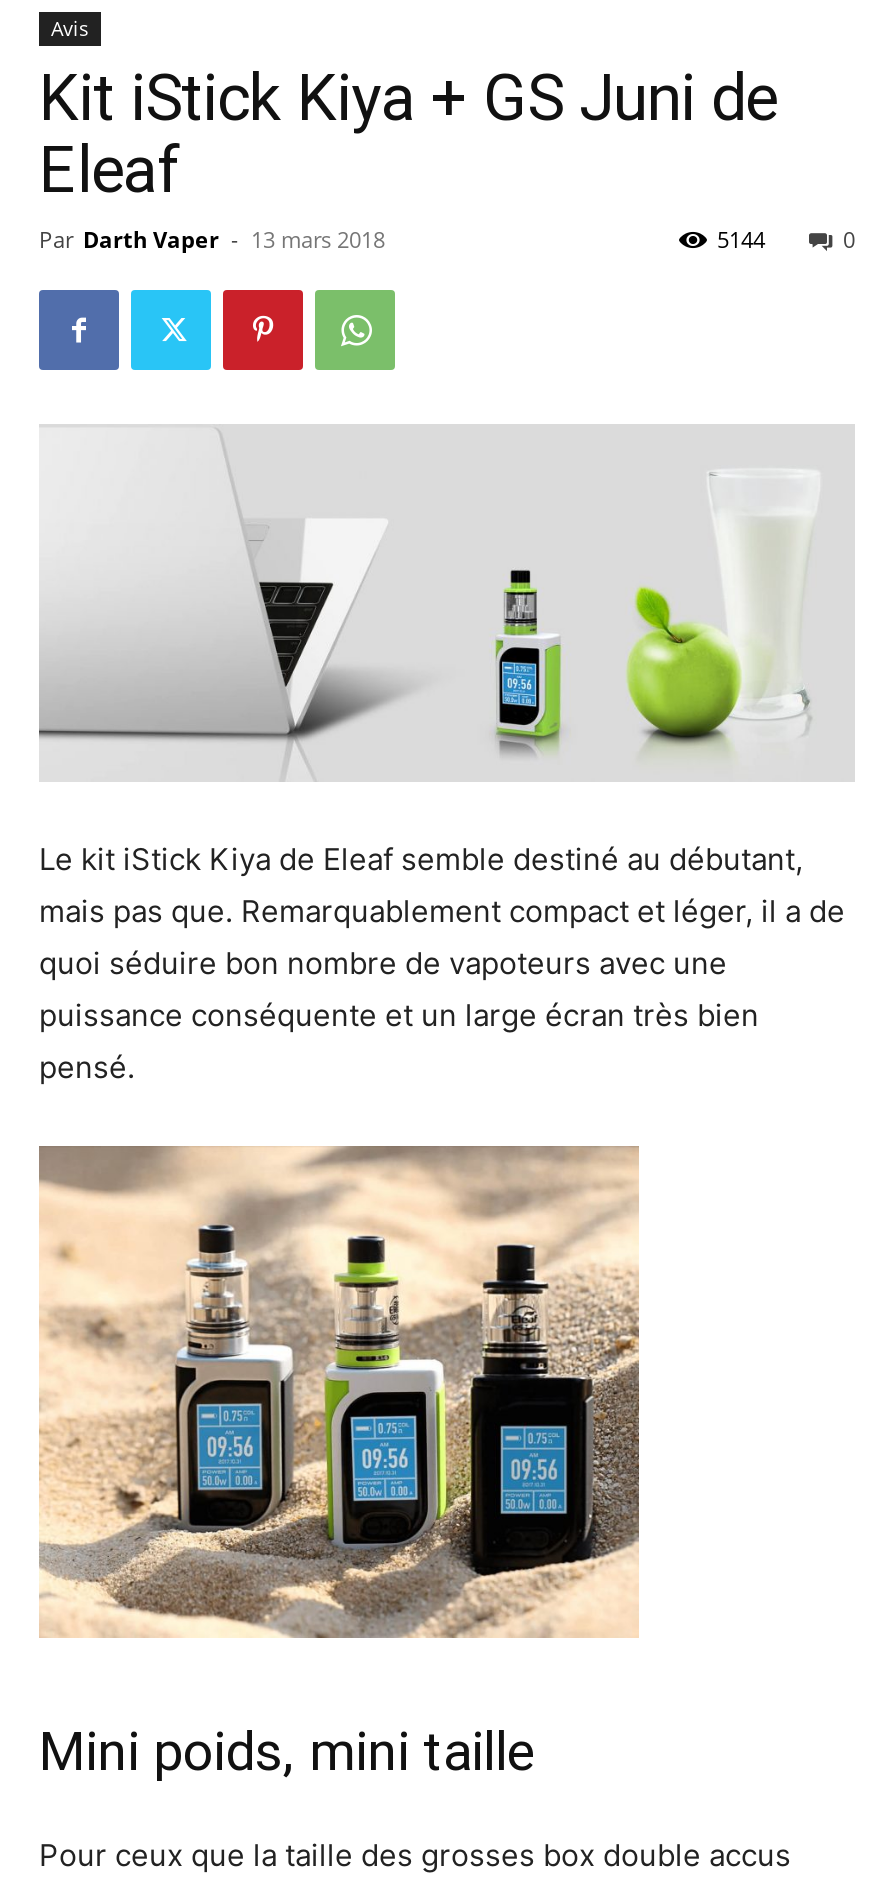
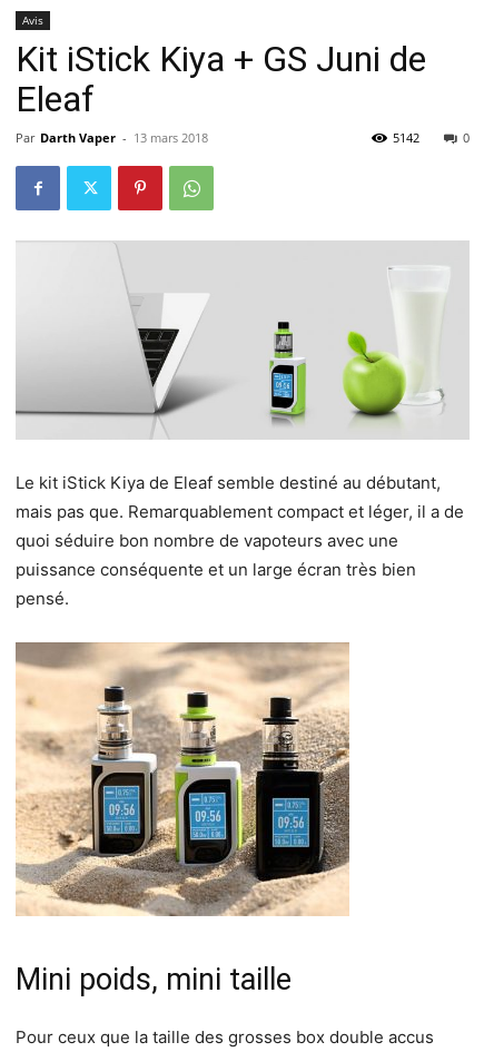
[717,224,765,254] 5144 -> [393,129,419,146] 5142

